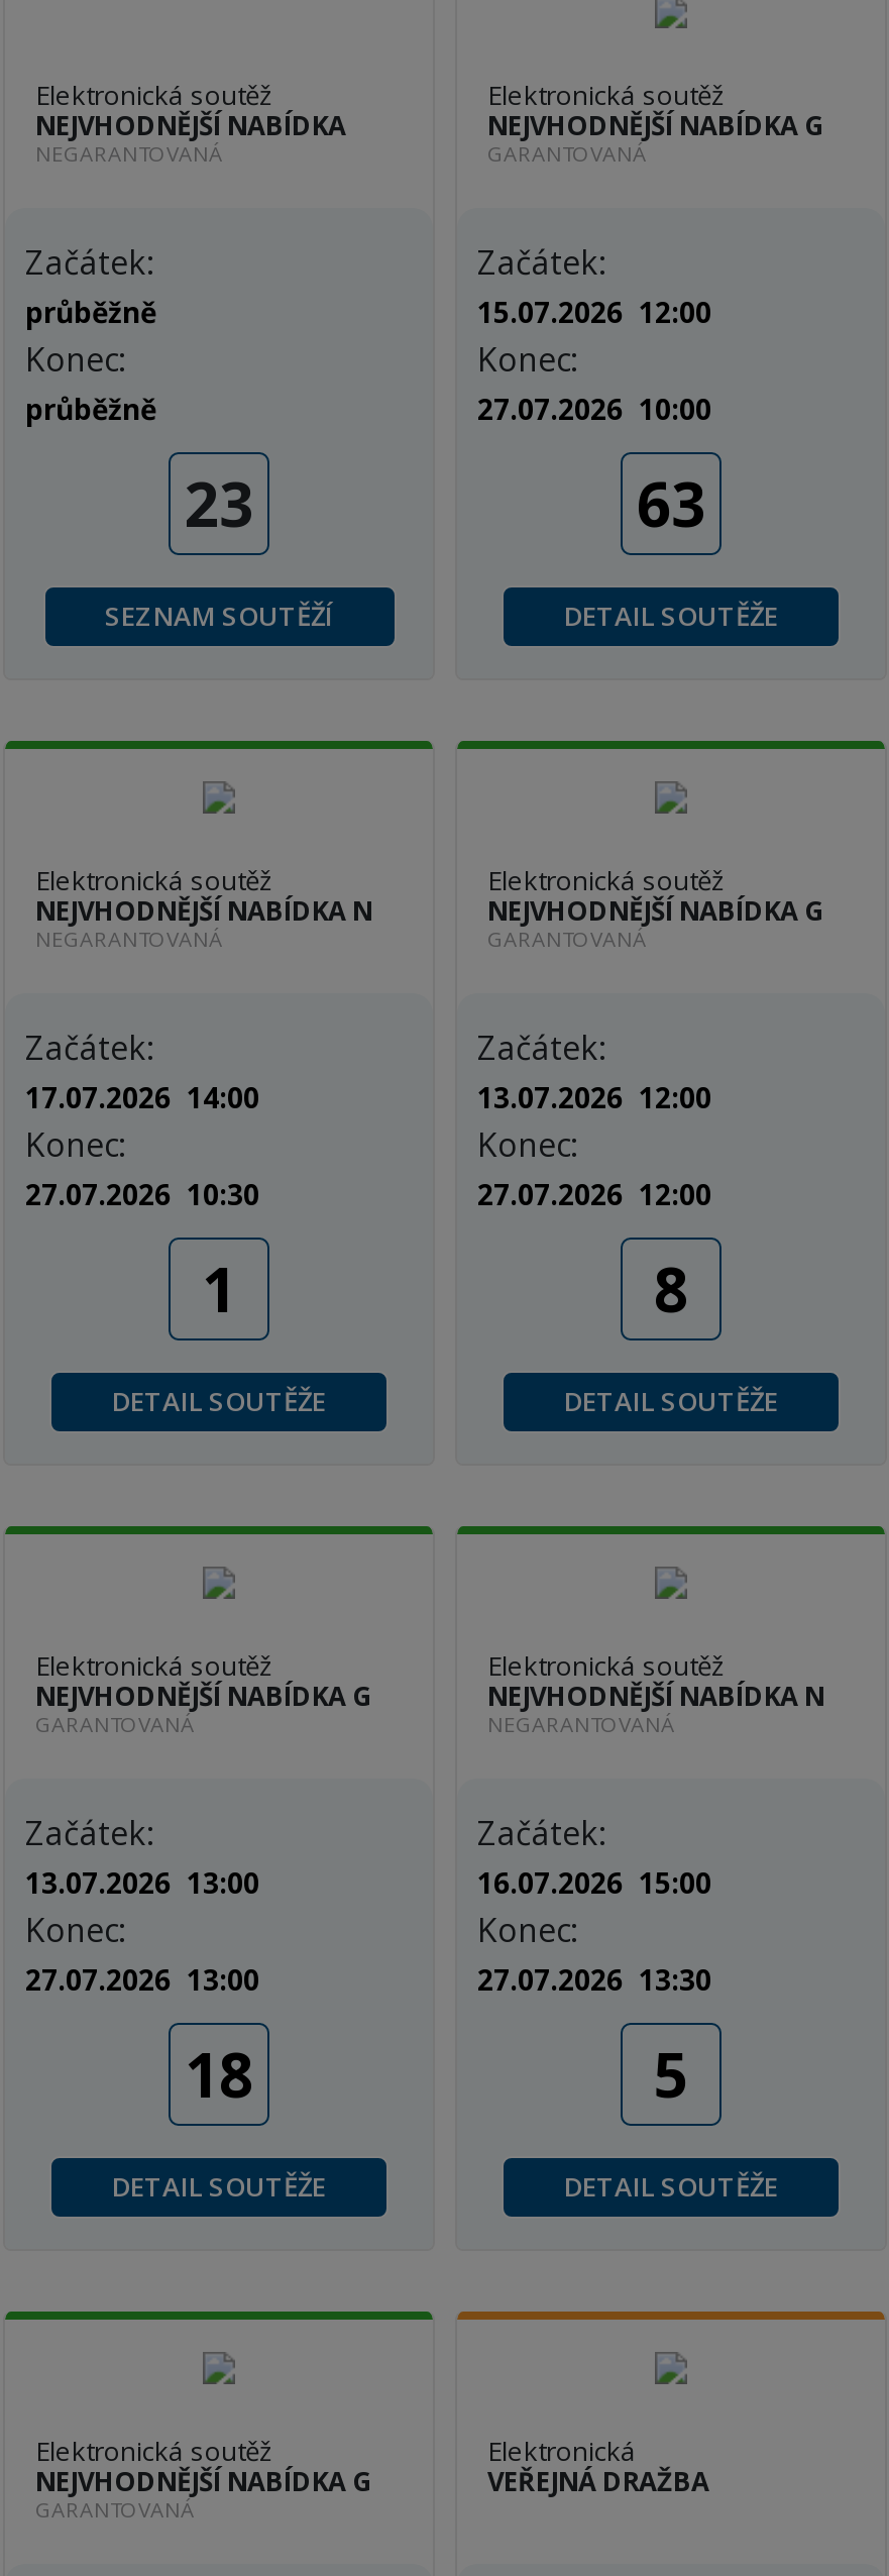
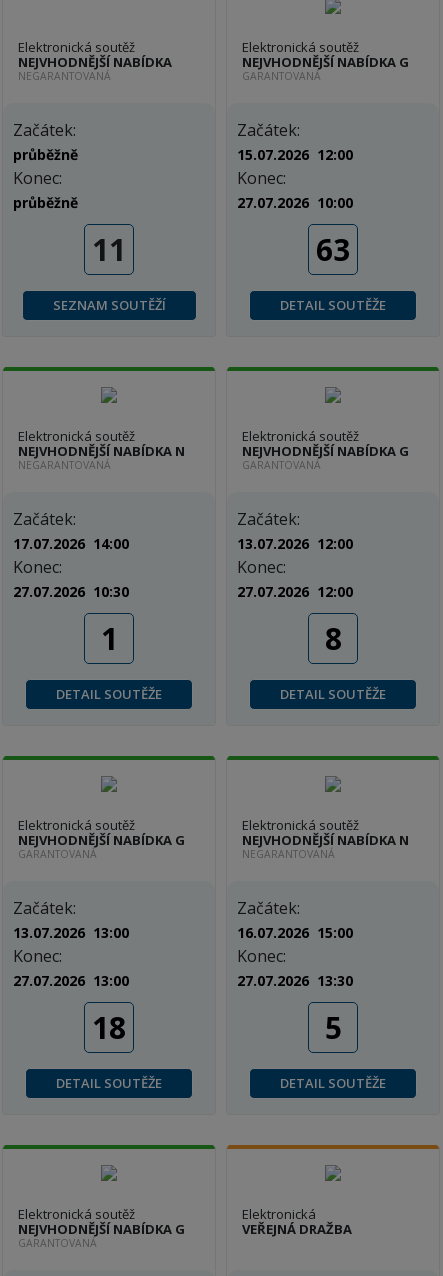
[185,462,253,545] 23 -> [92,229,126,270] 11

